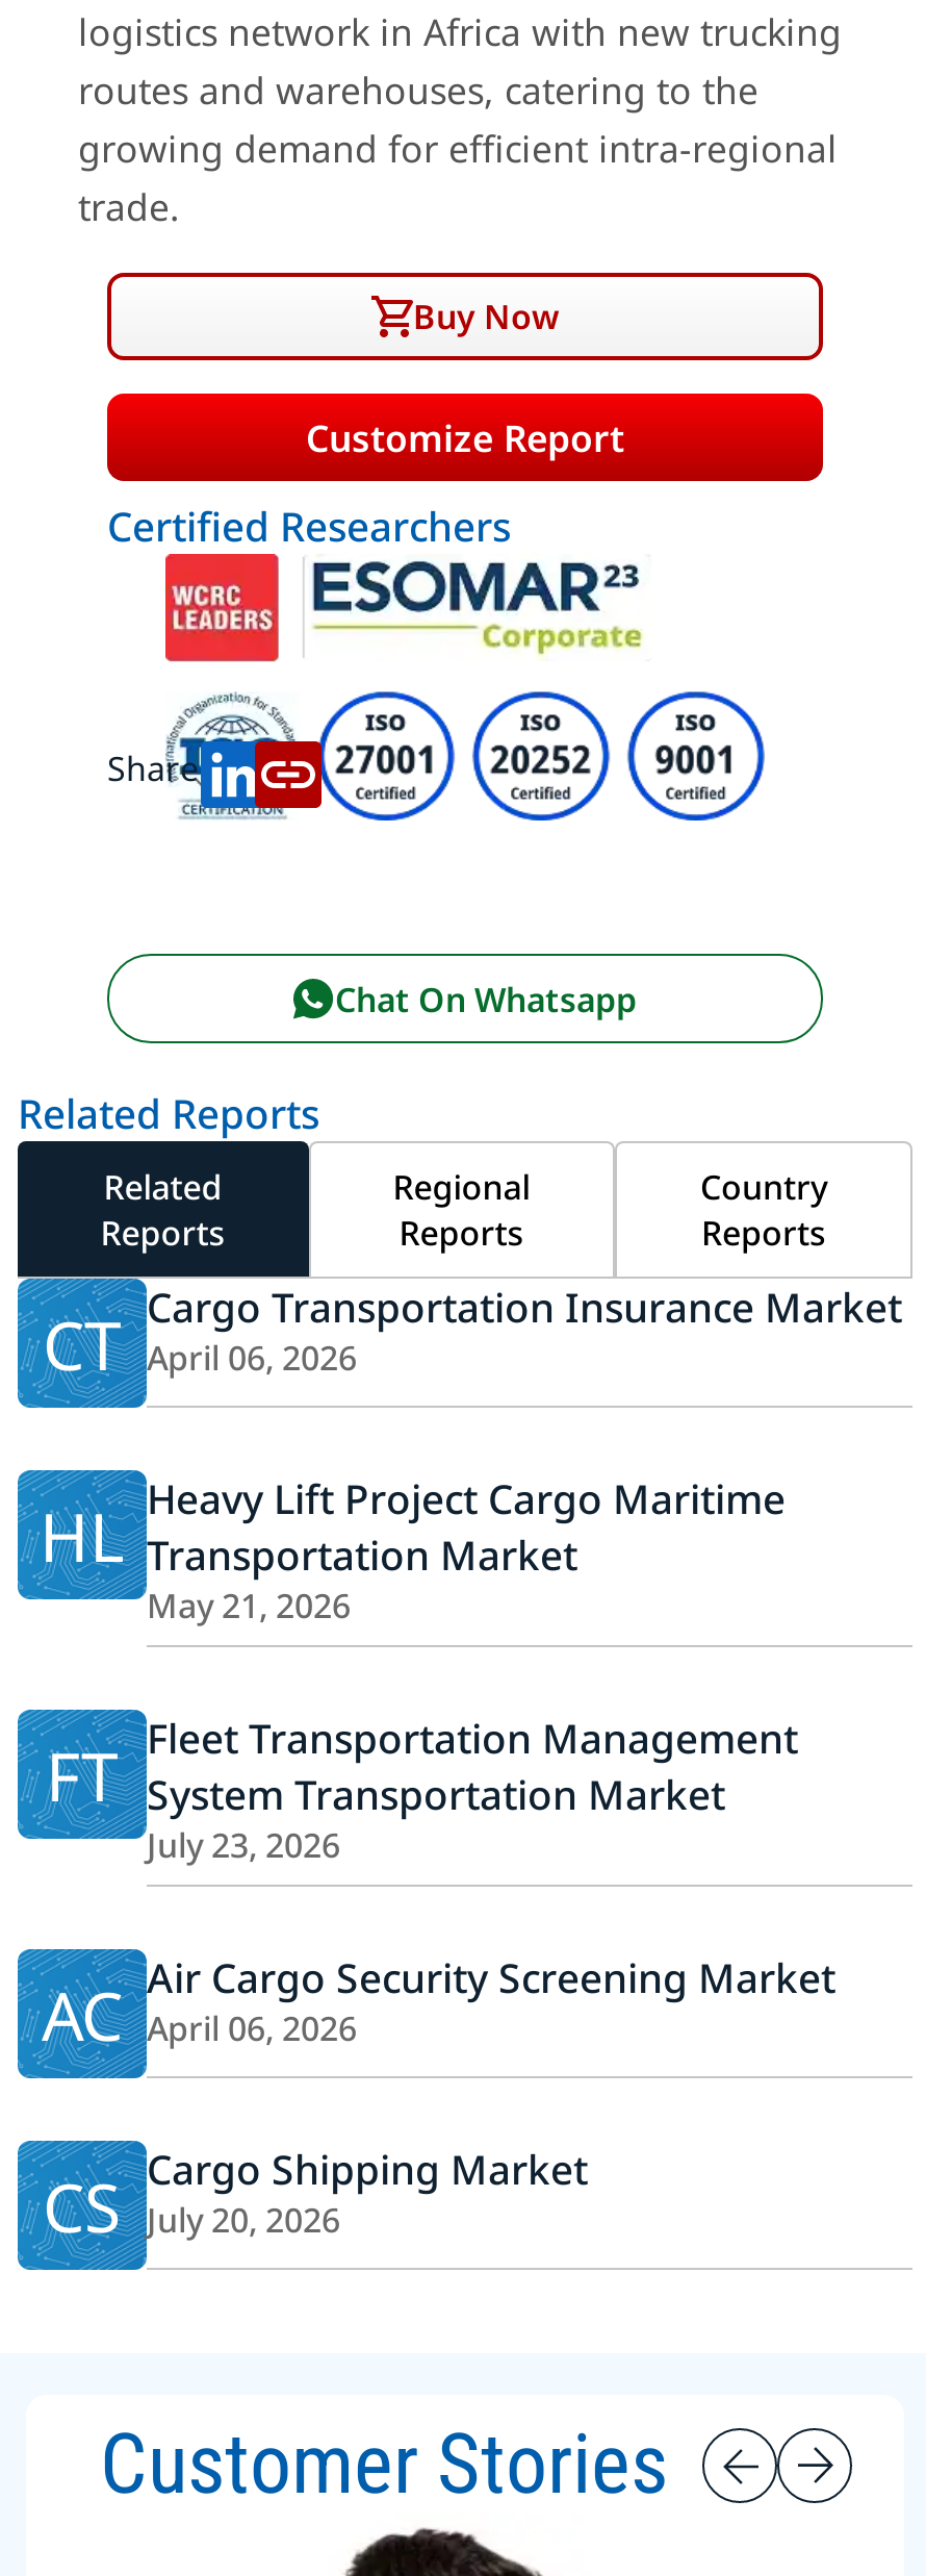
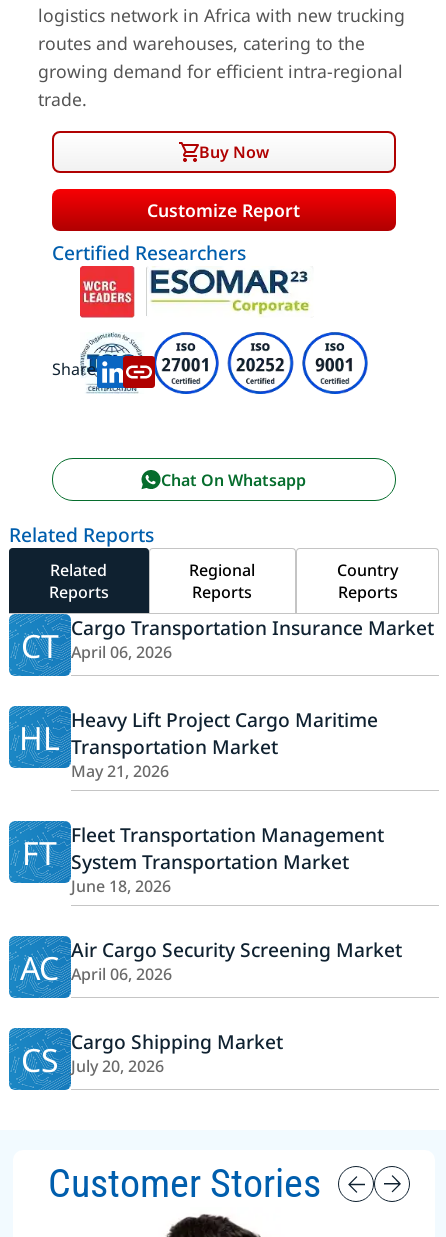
[147,1823,340,1868] July 23, 2026 -> [71,875,171,897] June 18, 2026

